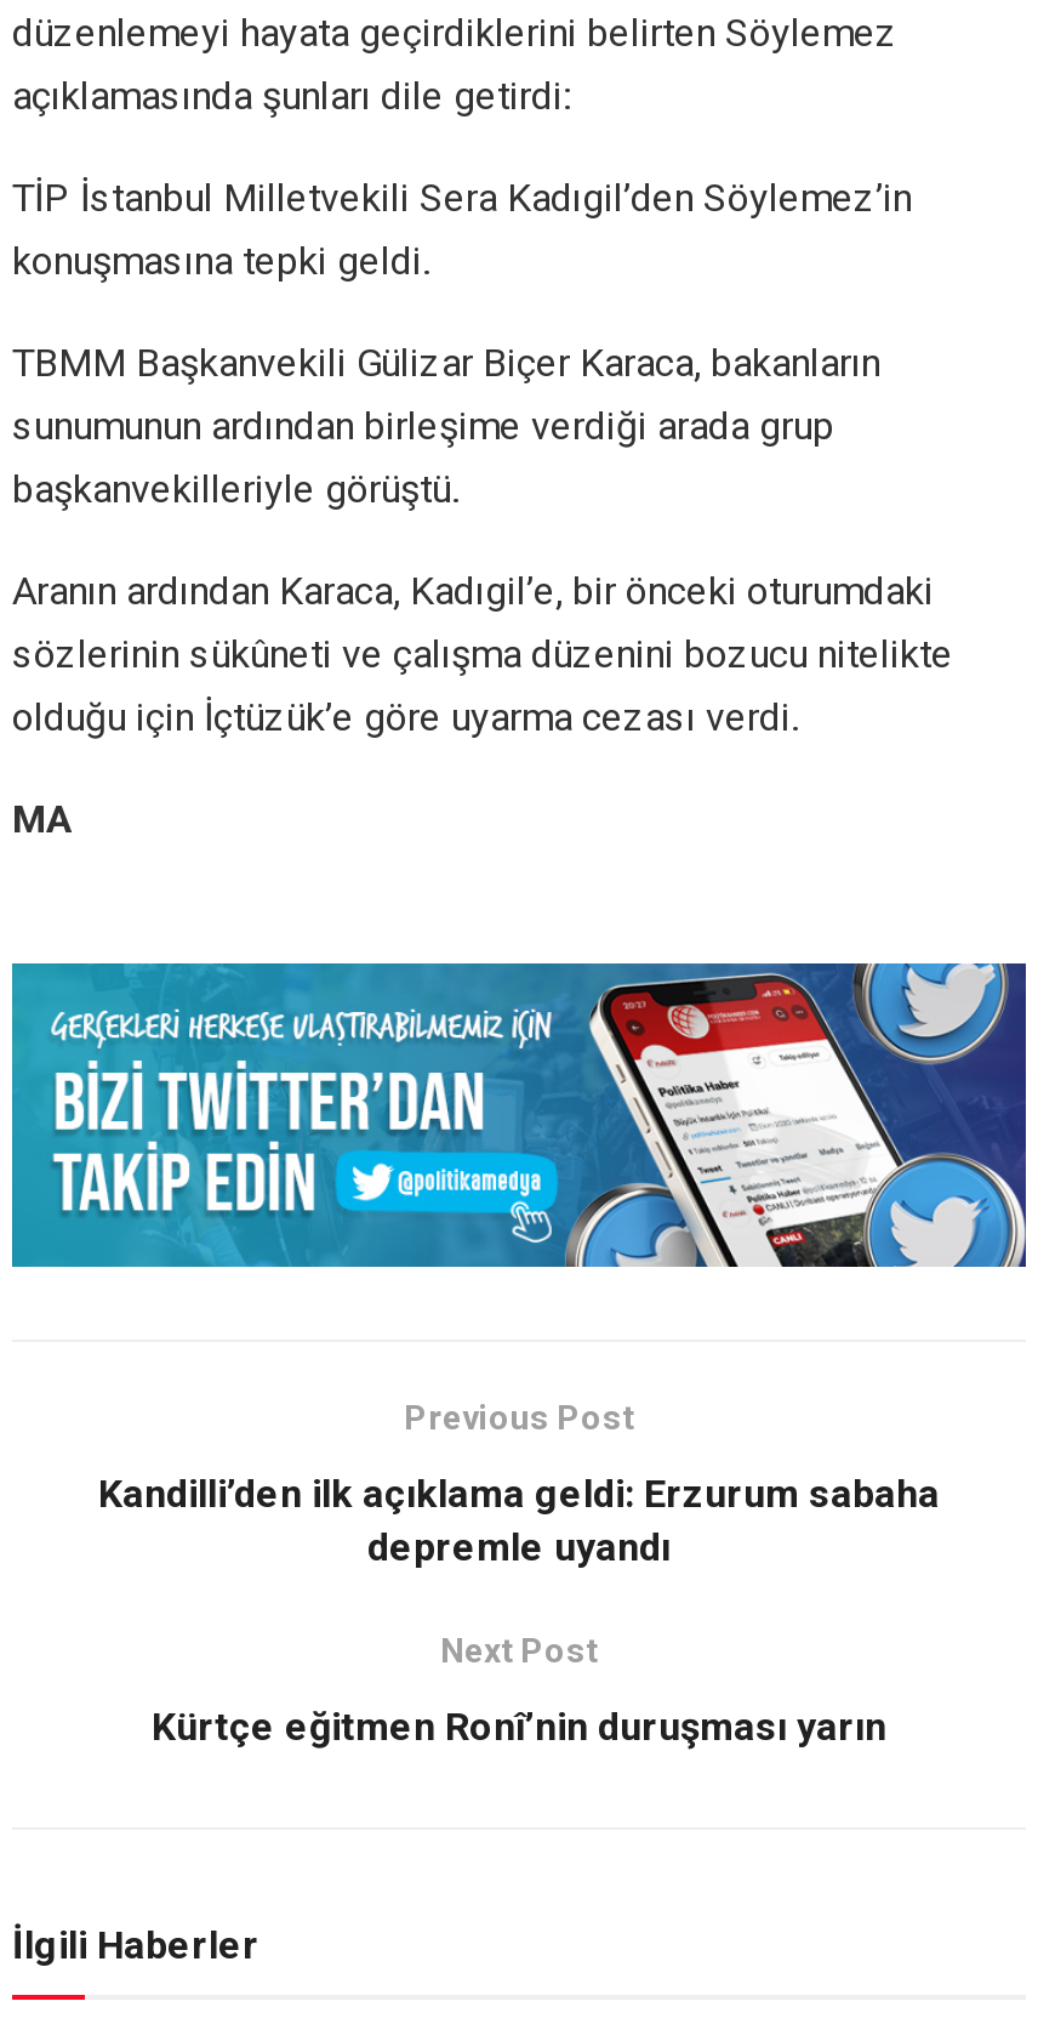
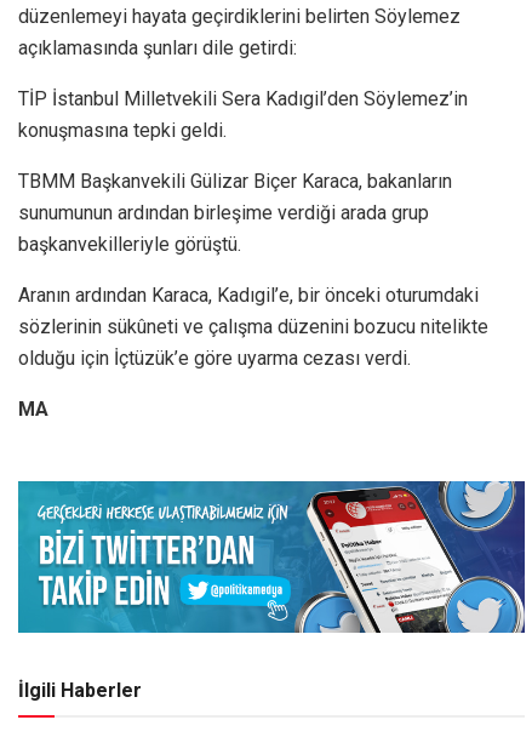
[98,1398,940,1750] Previous Post | Kandilli’den ilk açıklama geldi: Erzurum sabaha | depremle uyandı | Next Post | Kürtçe eğitmen Ronî’nin duruşması yarın -> none

